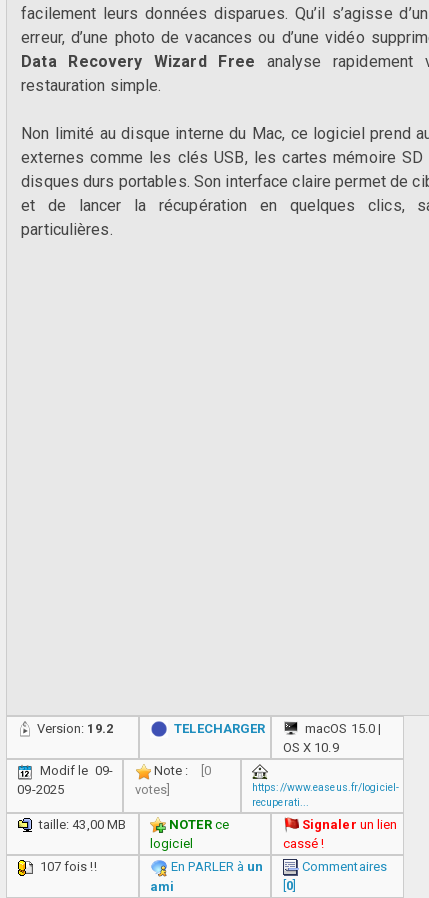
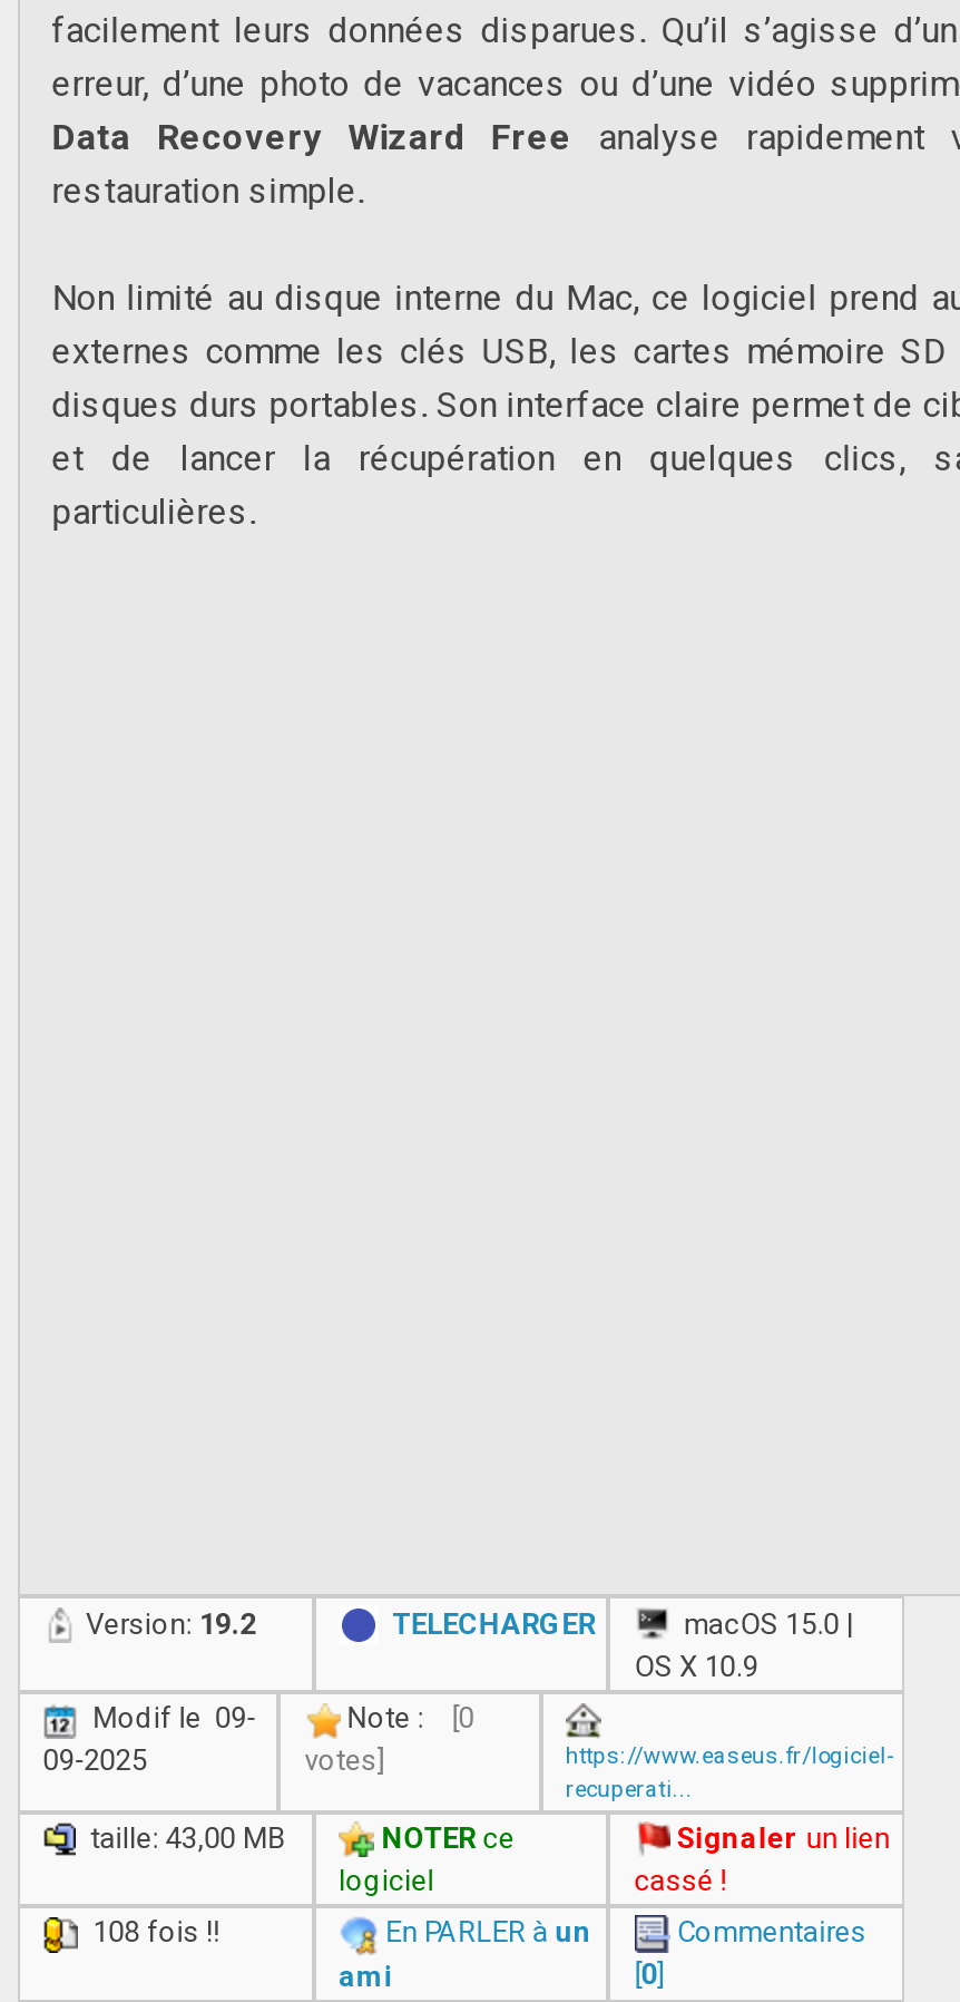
[36,859,97,874] 107 fois !! -> [86,1916,220,1949] 108 fois !!

